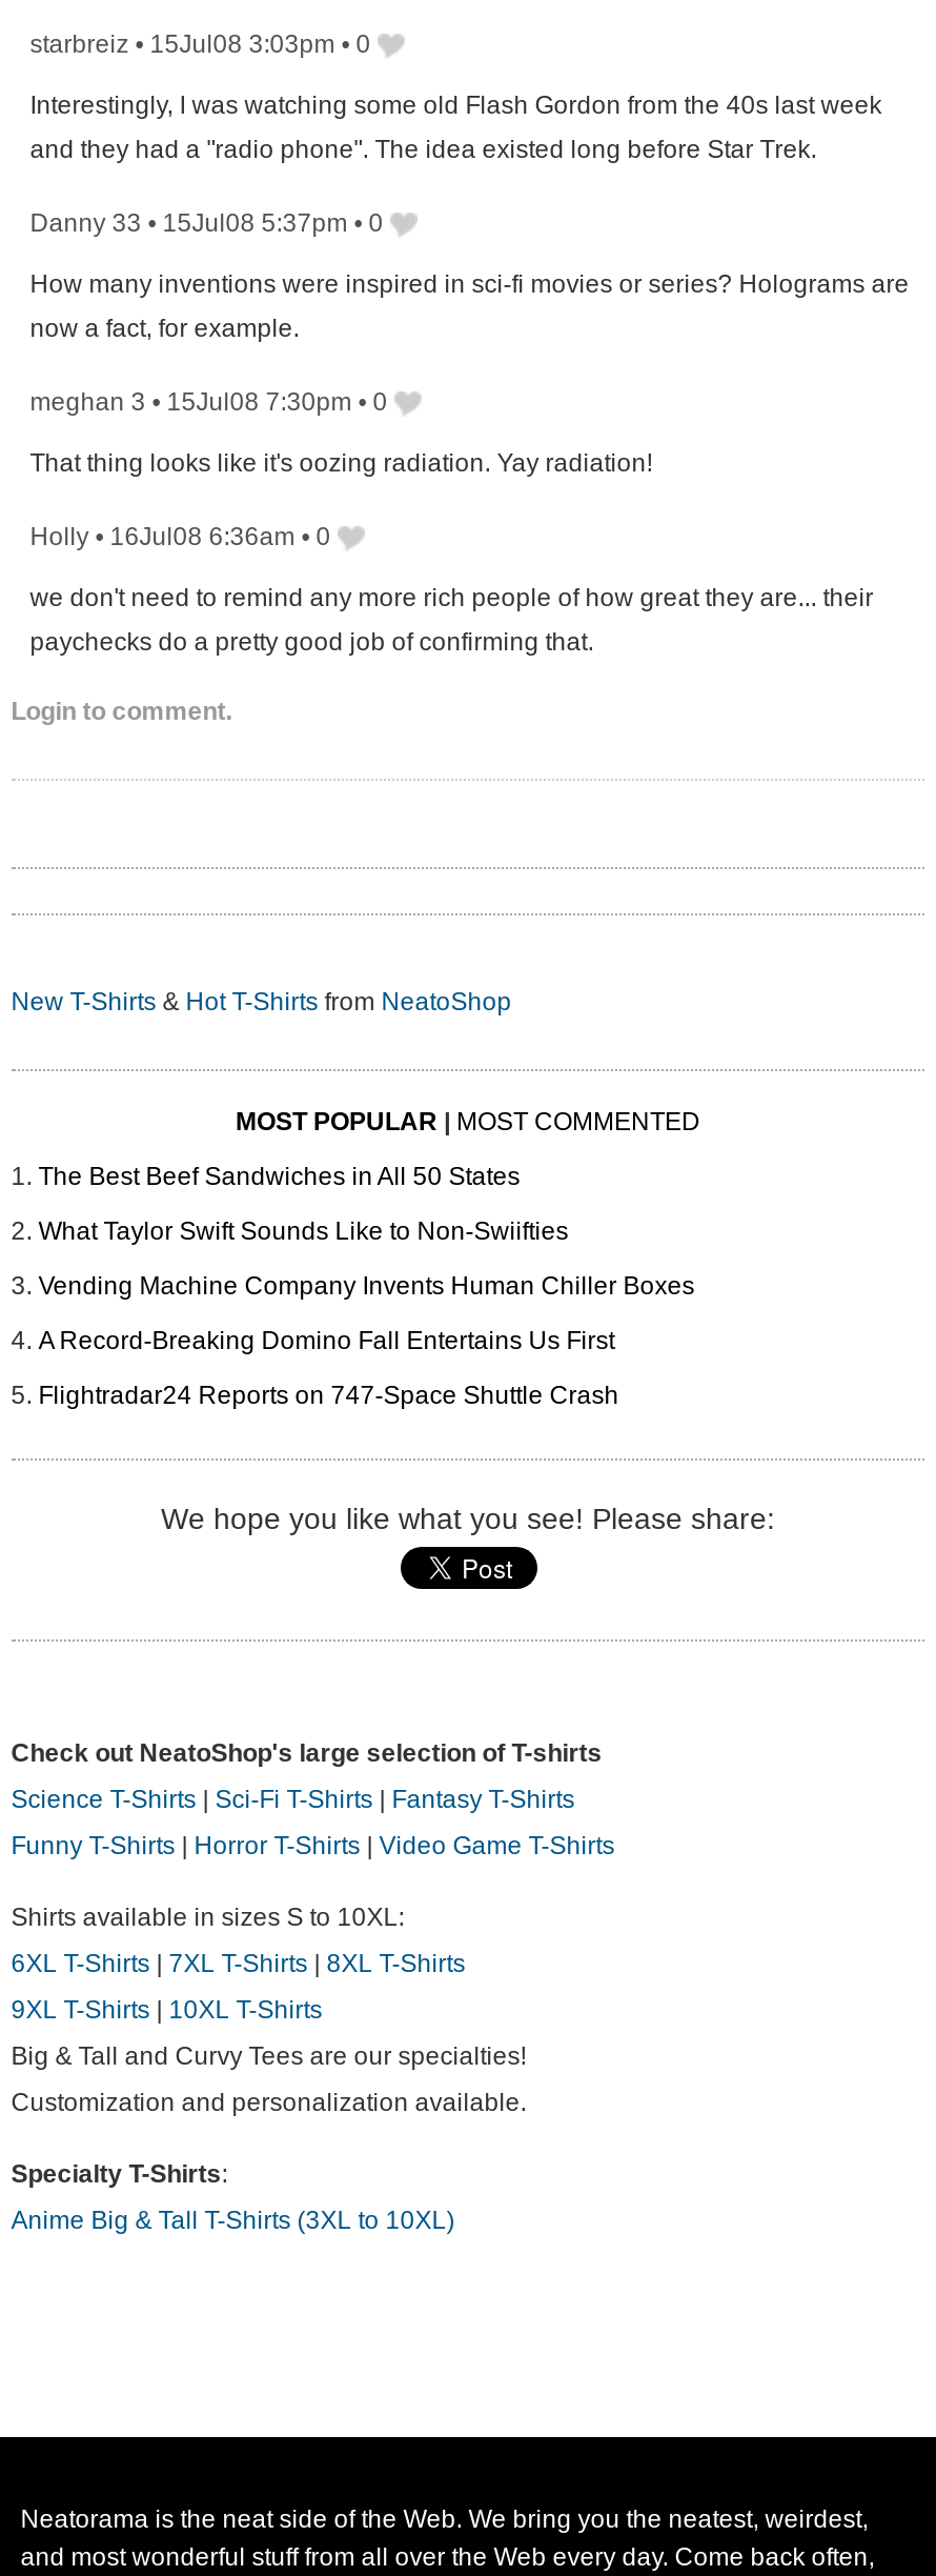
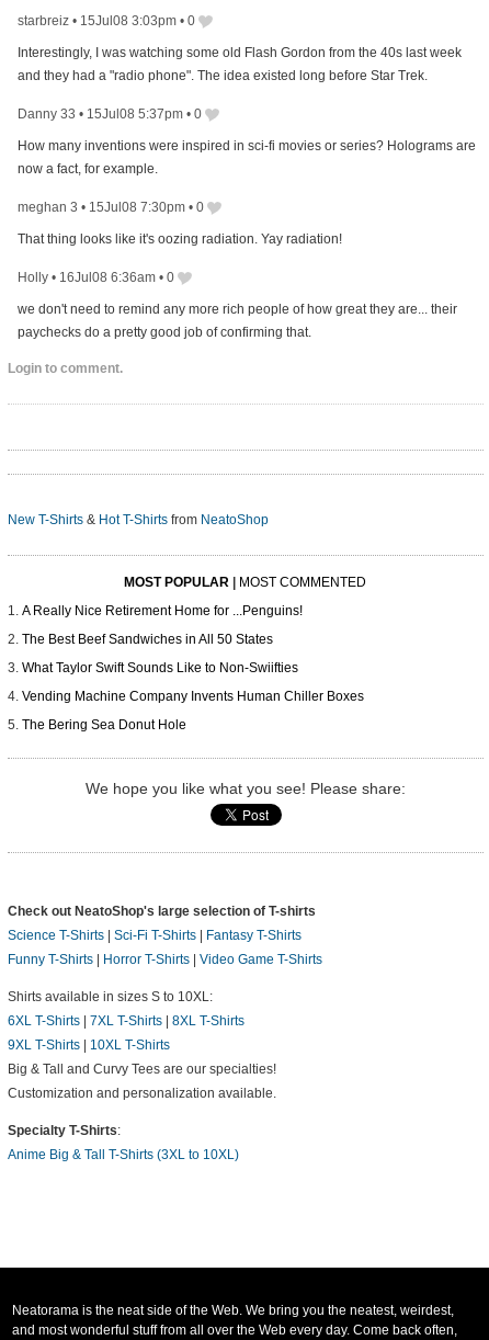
none -> [22,604,302,619] A Really Nice Retirement Home for ...Penguins!
moved [38,1163,695,1302] -> [22,632,364,705]: The Best Beef Sandwiches in All 50 States | What Taylor Swift Sounds Like to Non-Swiifties | Vending Machine Company Invents Human Chiller Boxes
[38,1327,619,1411] A Record-Breaking Domino Fall Entertains Us First | Flightradar24 Reports on 747-Space Shuttle Crash -> [22,718,186,733] The Bering Sea Donut Hole

